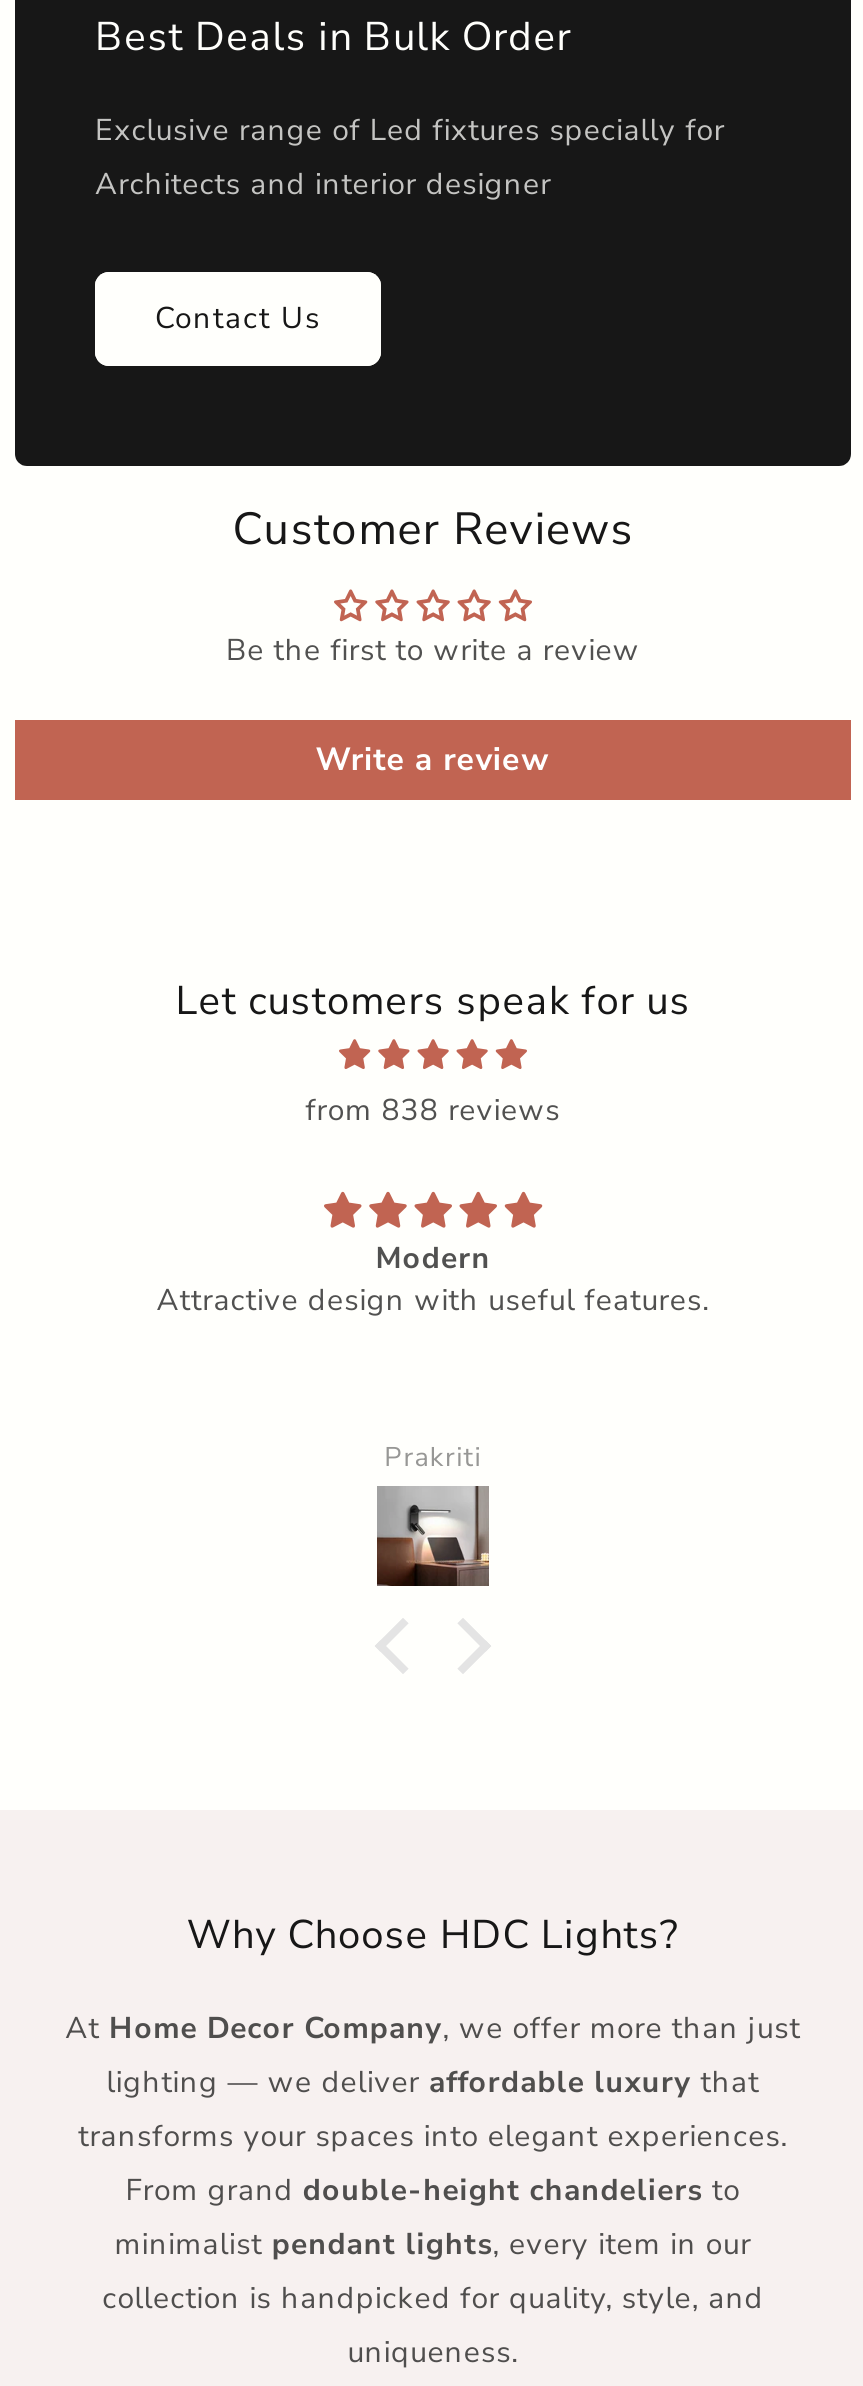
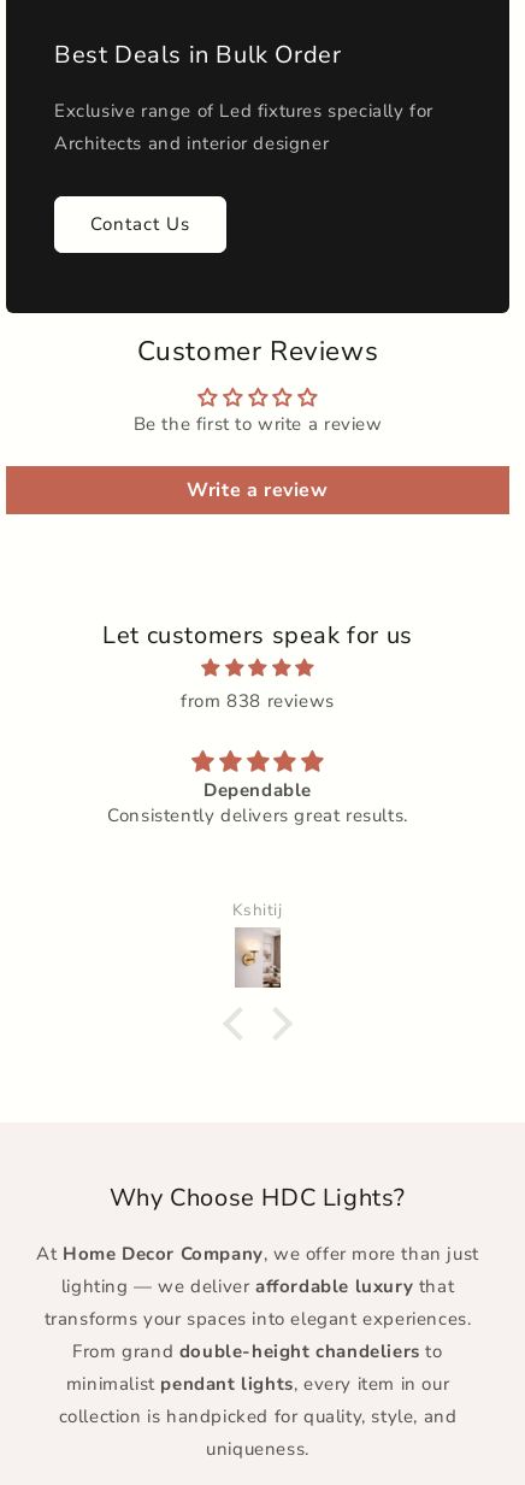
[157,1238,709,1320] Modern | Attractive design with useful features. -> [107,778,408,827] Dependable | Consistently delivers great results.
[384,1438,482,1476] Prakriti -> [233,898,282,921] Kshitij
[375,1490,491,1588] [image] -> [224,930,291,989] [image]

